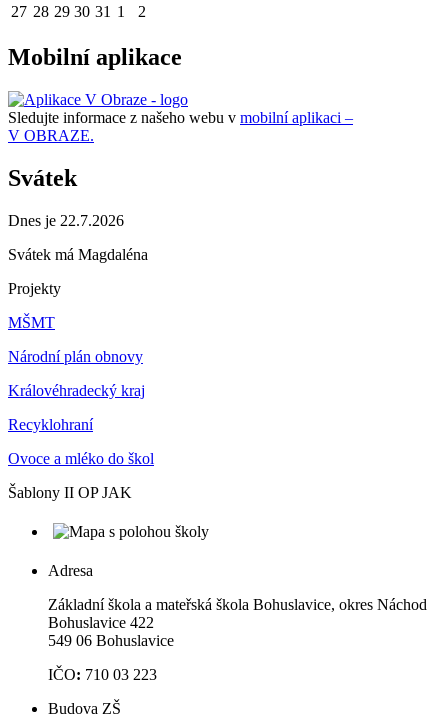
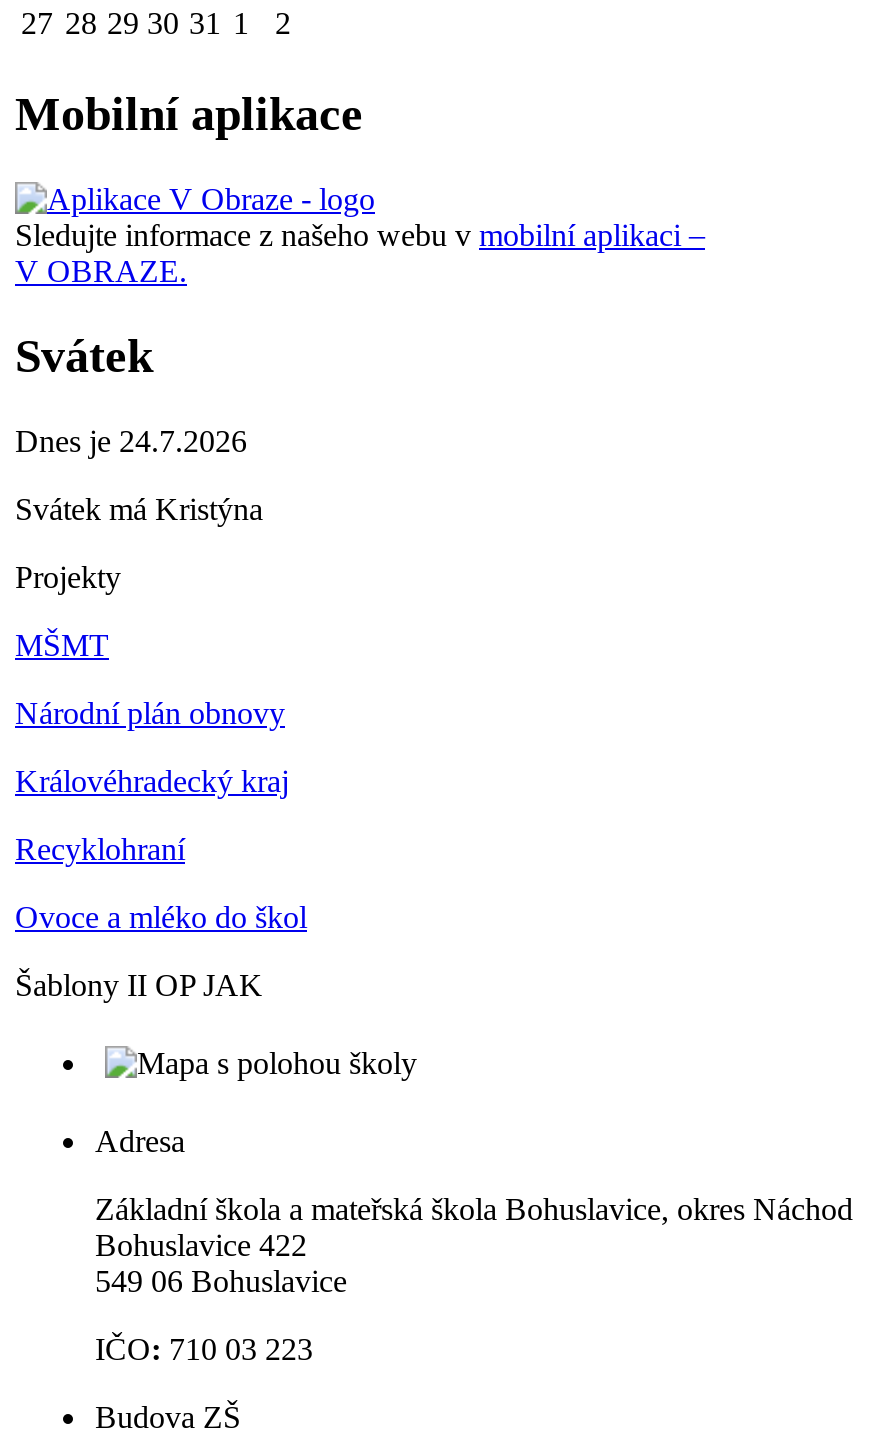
[8,212,124,229] Dnes je 22.7.2026 -> [15,424,247,458] Dnes je 24.7.2026
[8,246,148,263] Svátek má Magdaléna -> [15,492,263,526] Svátek má Kristýna

